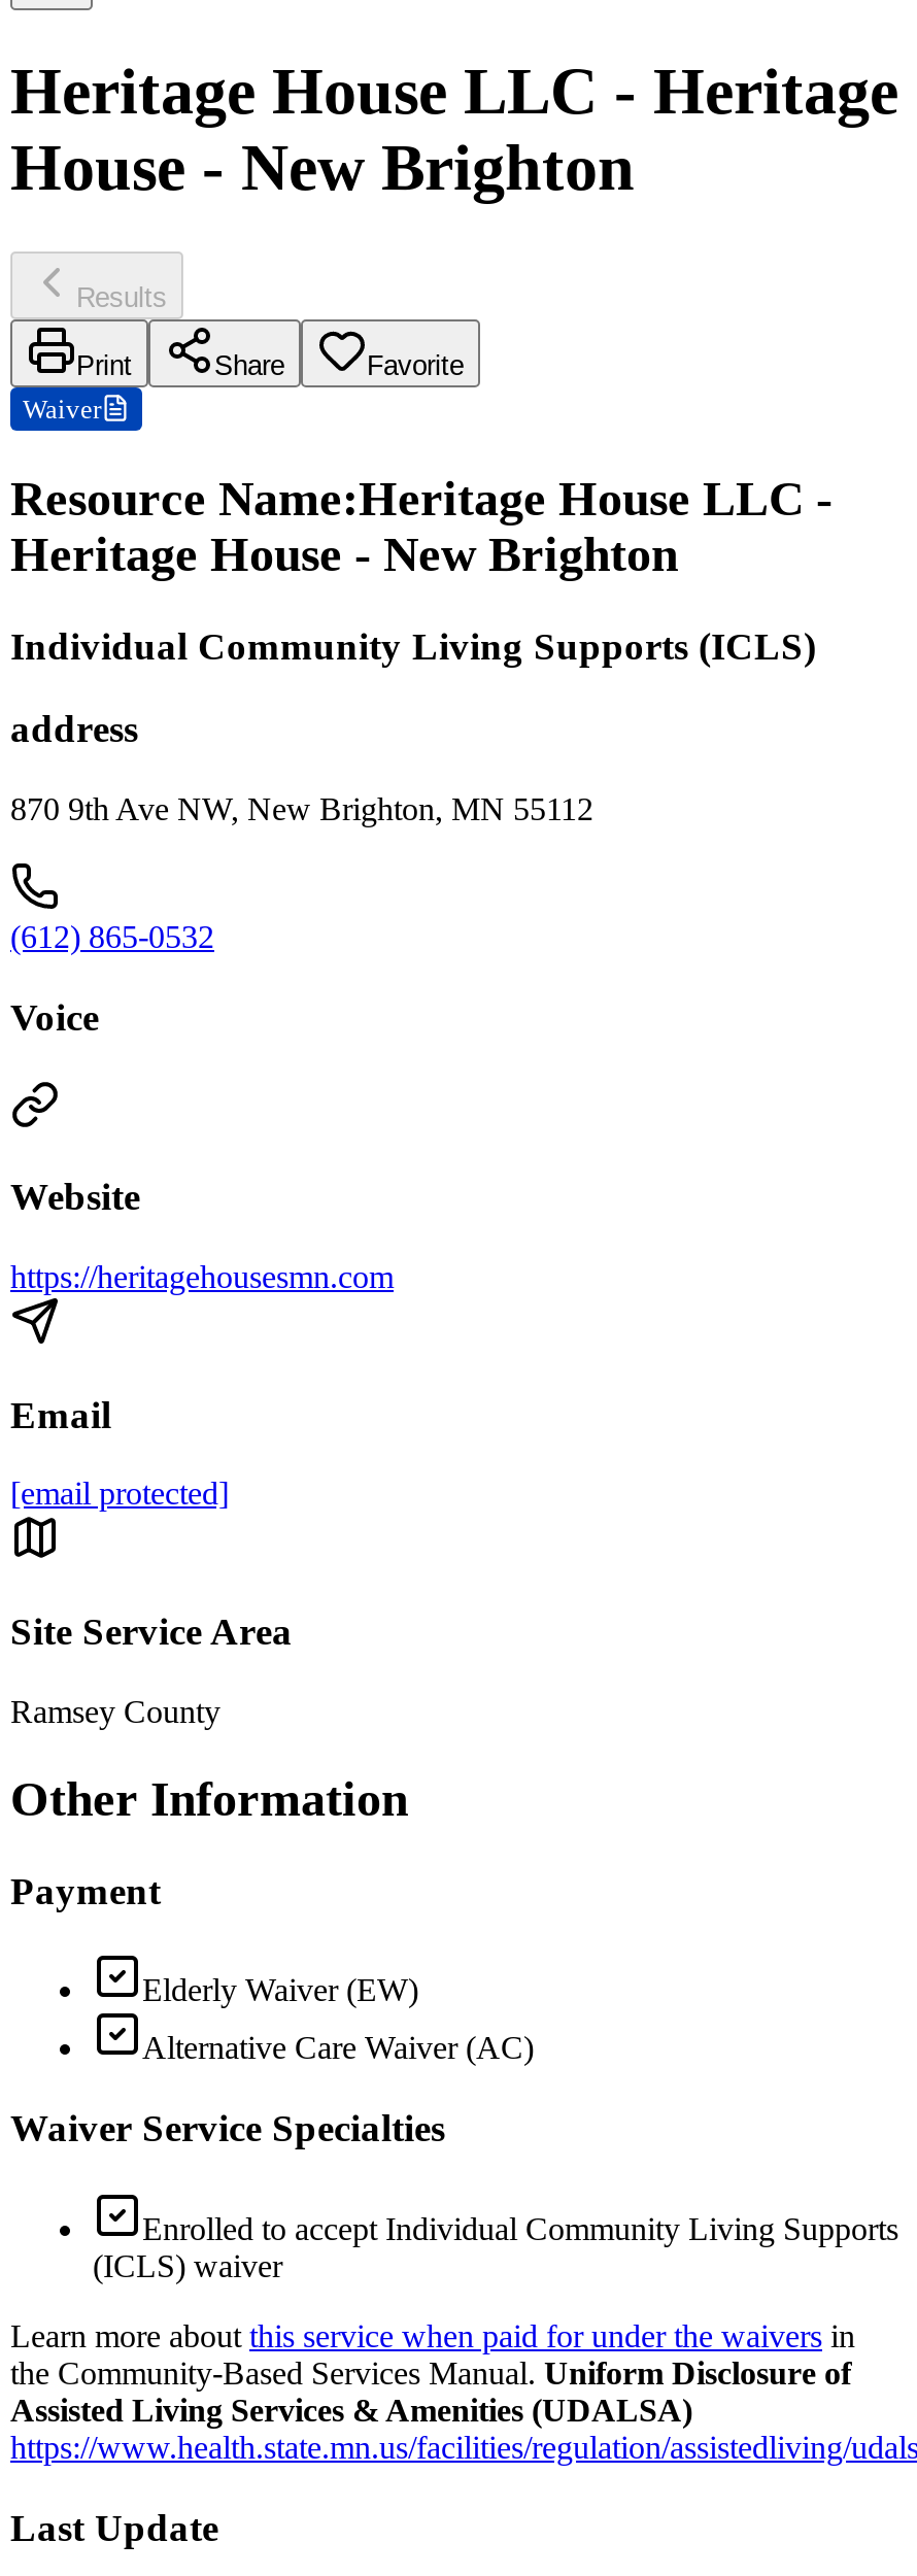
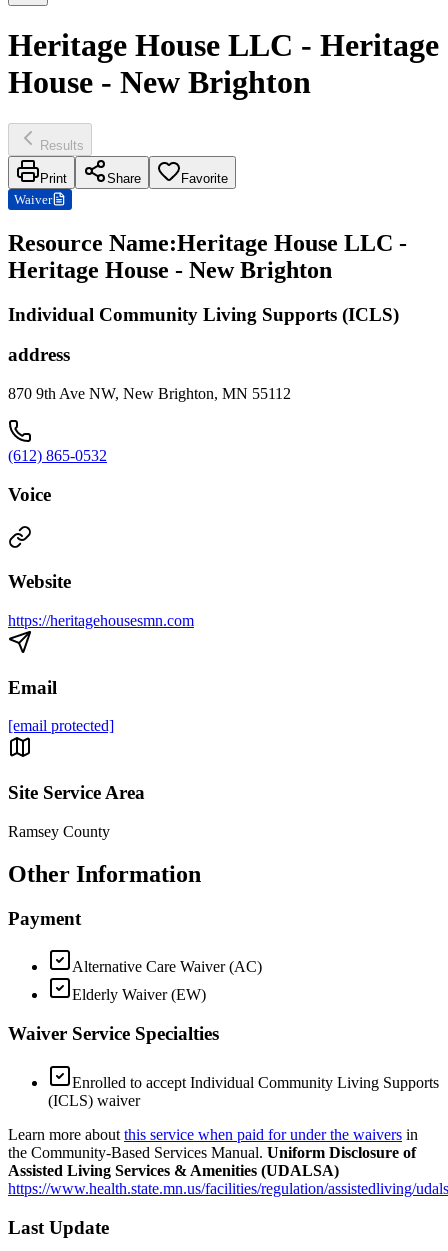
moved [142,1973,418,2008] -> [72,986,206,1003]: Elderly Waiver (EW)
moved [142,2031,534,2066] -> [72,958,262,975]: Alternative Care Waiver (AC)

